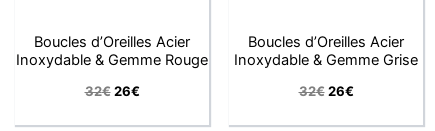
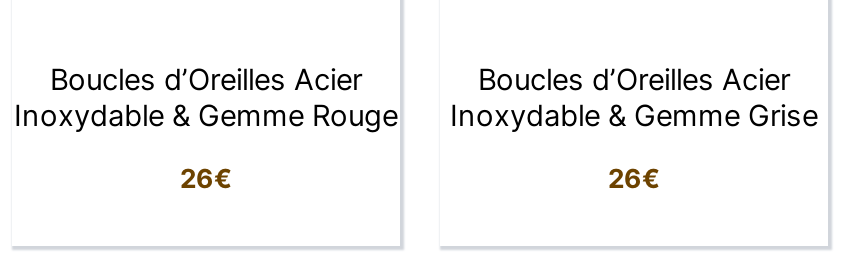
[84,83,110,99] 32€ -> none
[298,83,324,99] 32€ -> none

